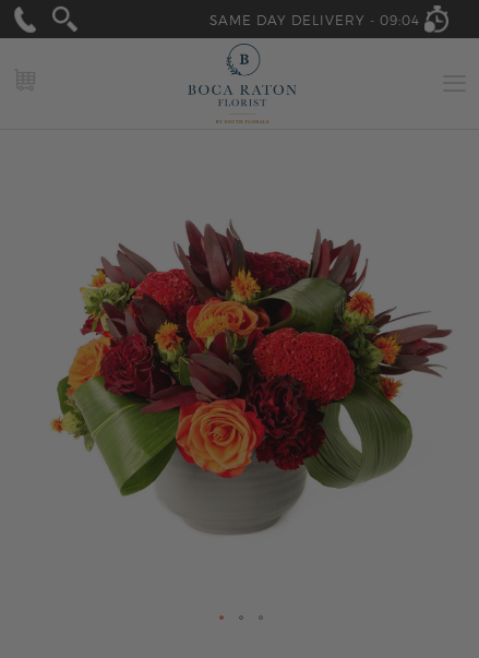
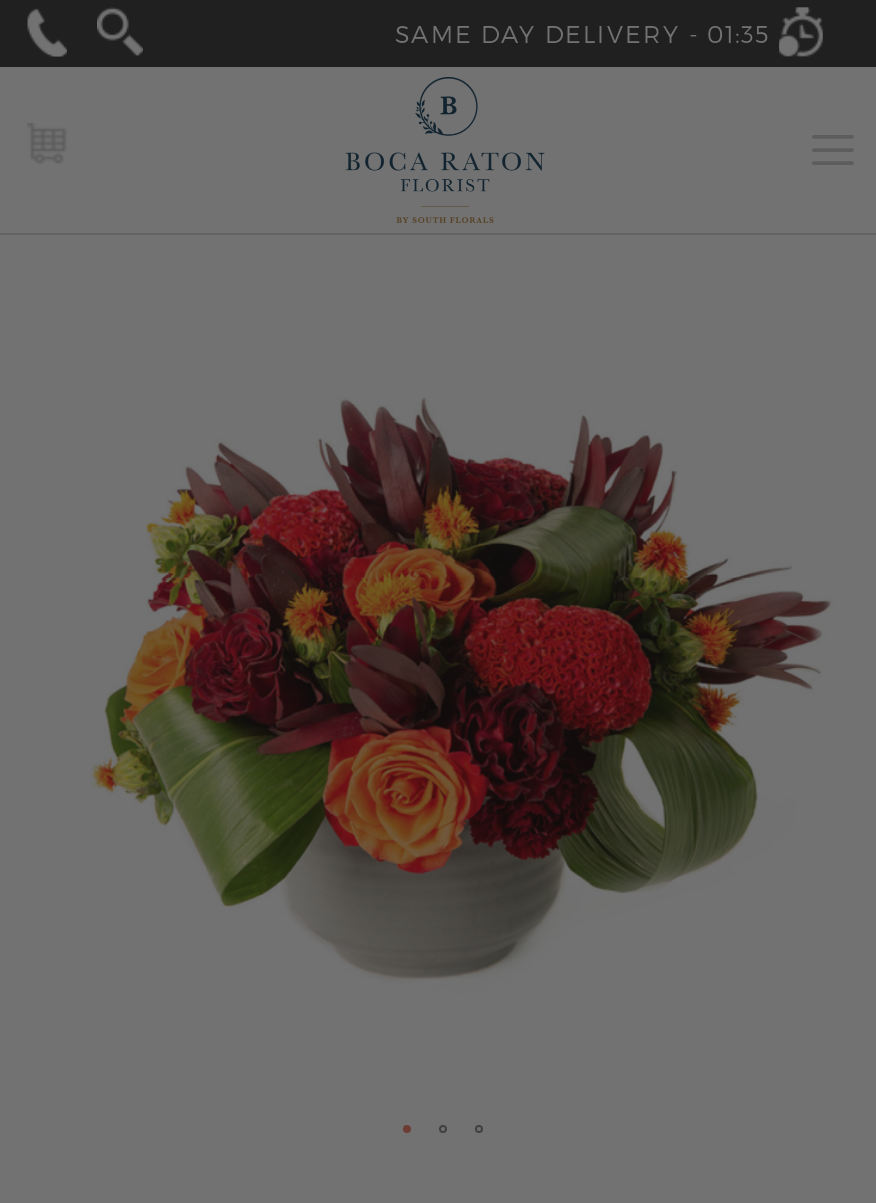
[209,12,420,27] SAME DAY DELIVERY - 09:04 -> [395,19,771,47] SAME DAY DELIVERY - 01:35

